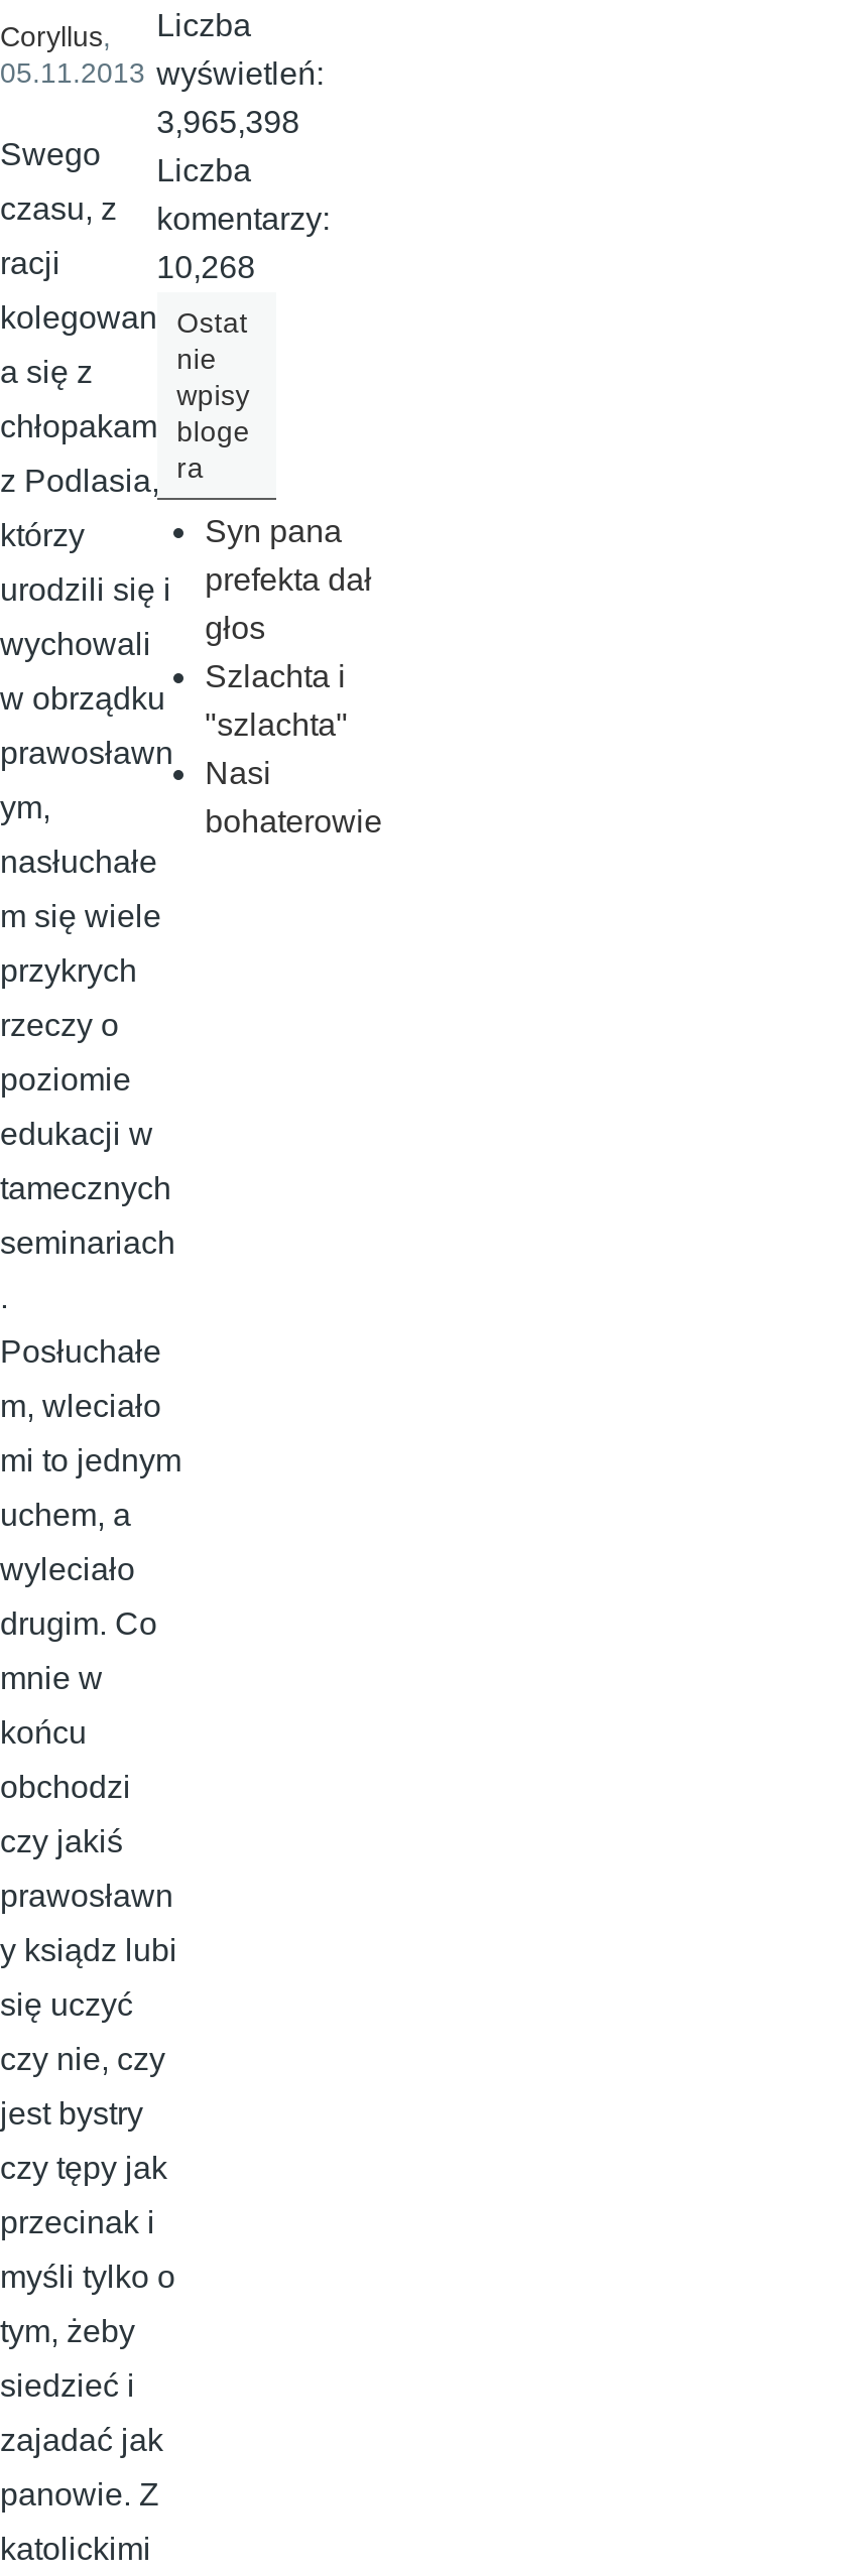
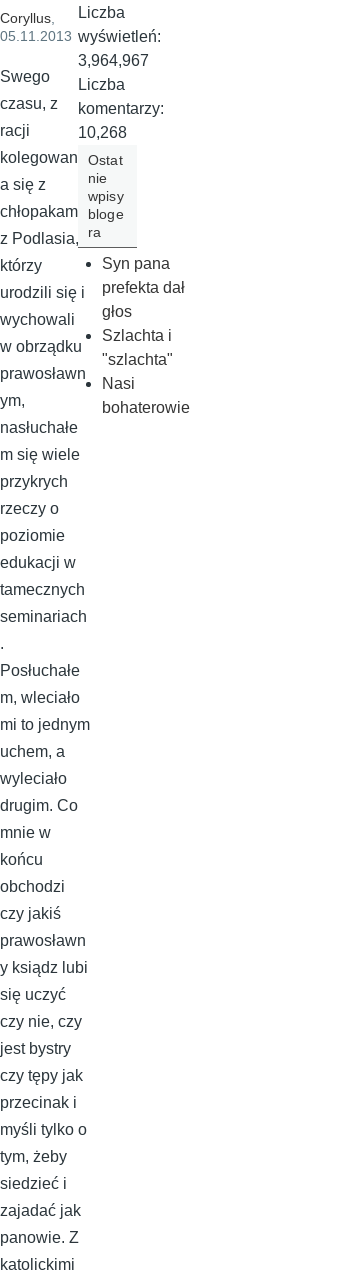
[157,105,300,139] 3,965,398 -> [78,52,149,69] 3,964,967

